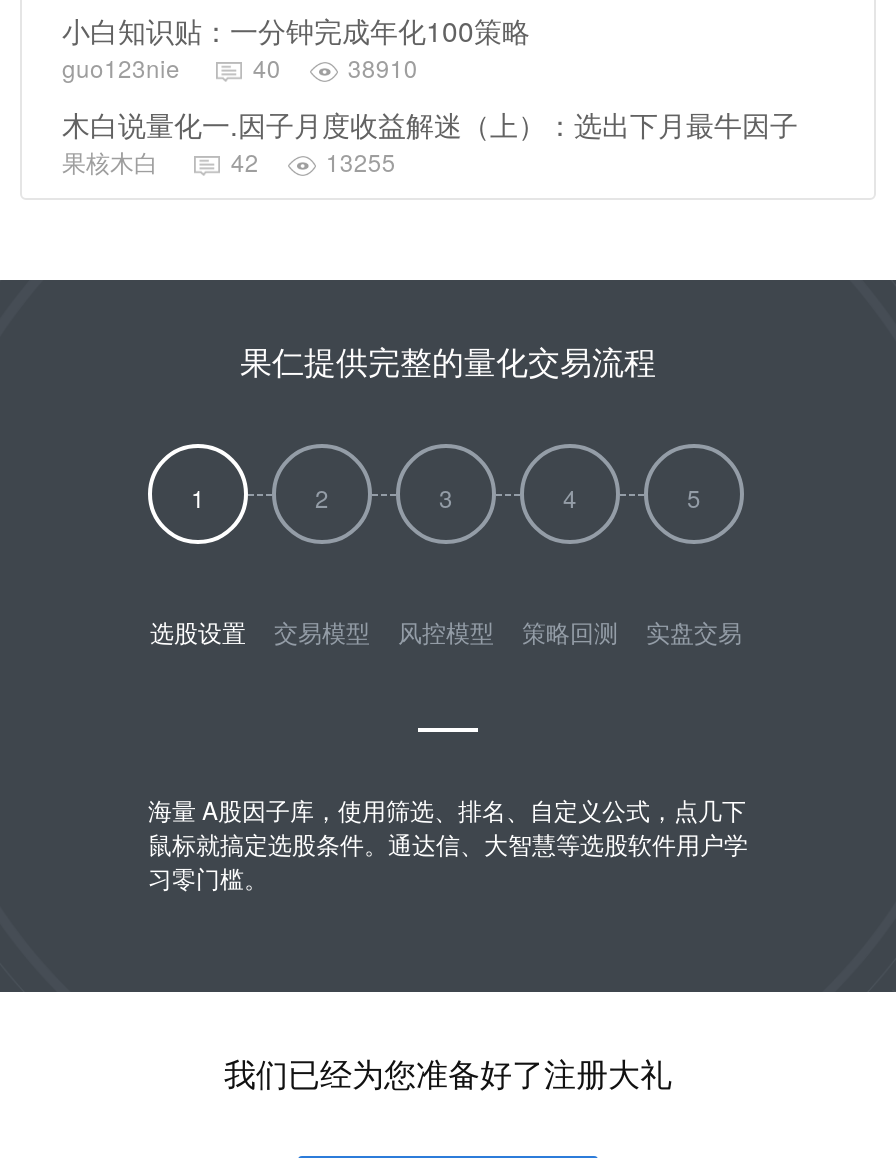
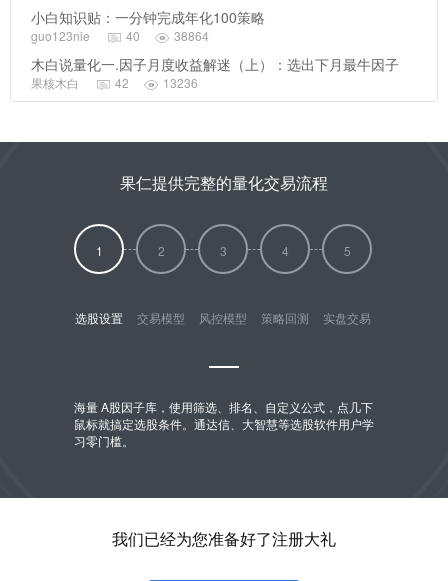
[253,50,418,84] 40 38910 -> [126,27,209,44] 40 38864
[231,144,396,178] 42 13255 -> [115,74,198,91] 42 13236

